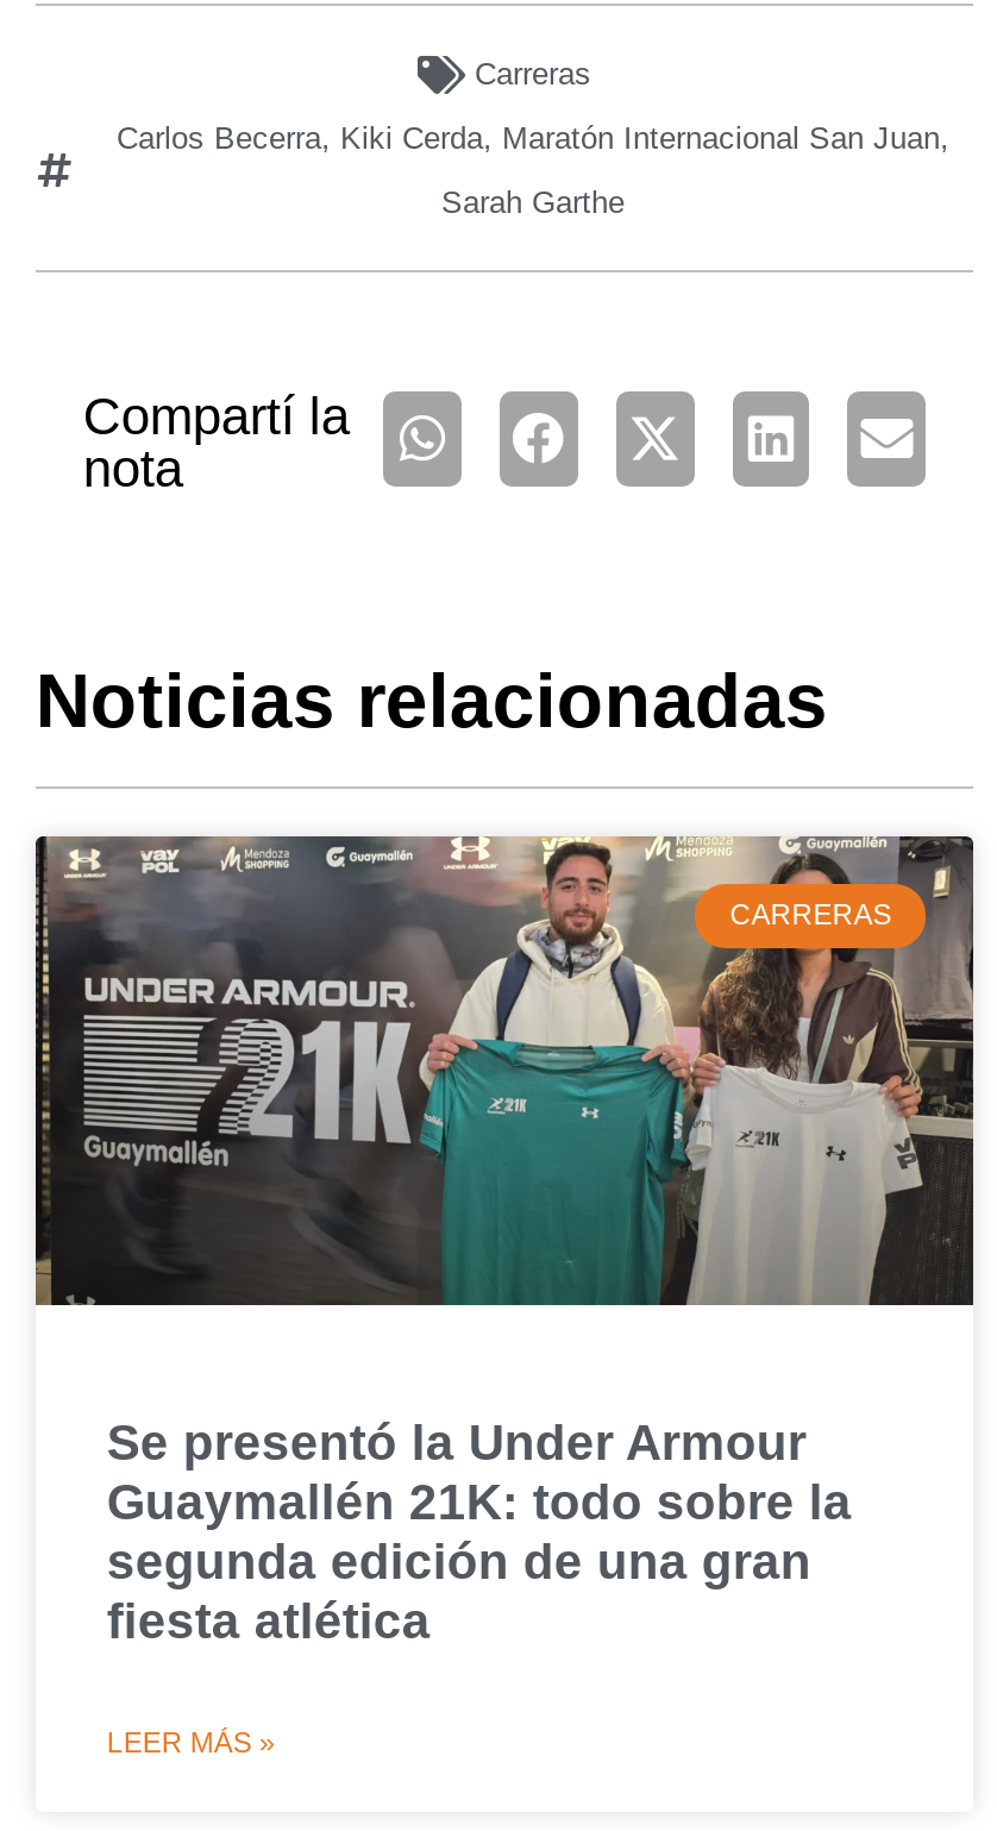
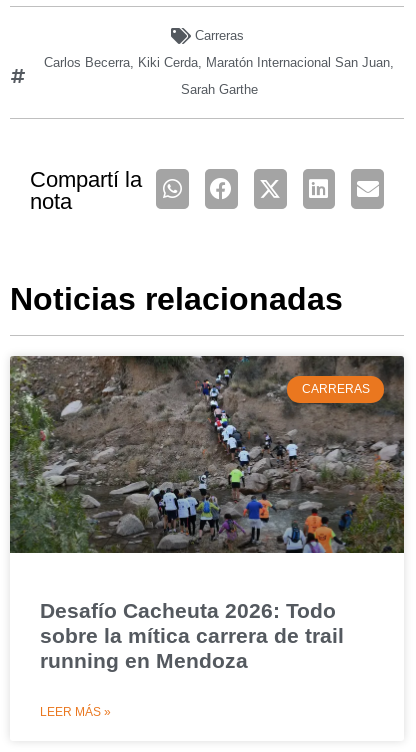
[36,836,973,1305] [image] -> [10,355,404,553] [image]
[107,1415,852,1648] Se presentó la Under Armour | Guaymallén 21K: todo sobre la | segunda edición de una gran | fiesta atlética -> [40,599,344,672] Desafío Cacheuta 2026: Todo | sobre la mítica carrera de trail | running en Mendoza

